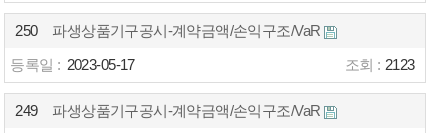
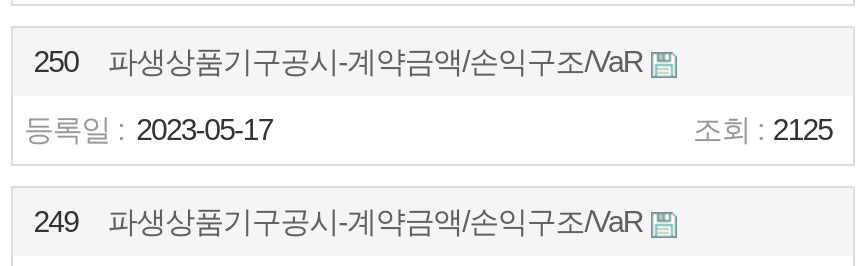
[385,57,415,73] 2123 -> [773,114,832,146] 2125

